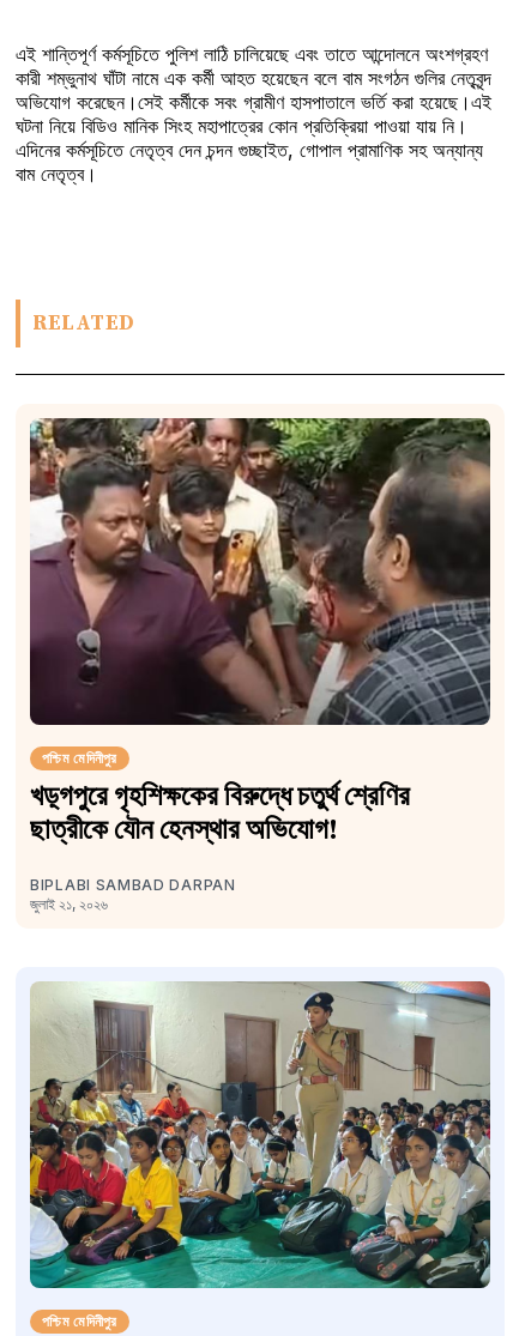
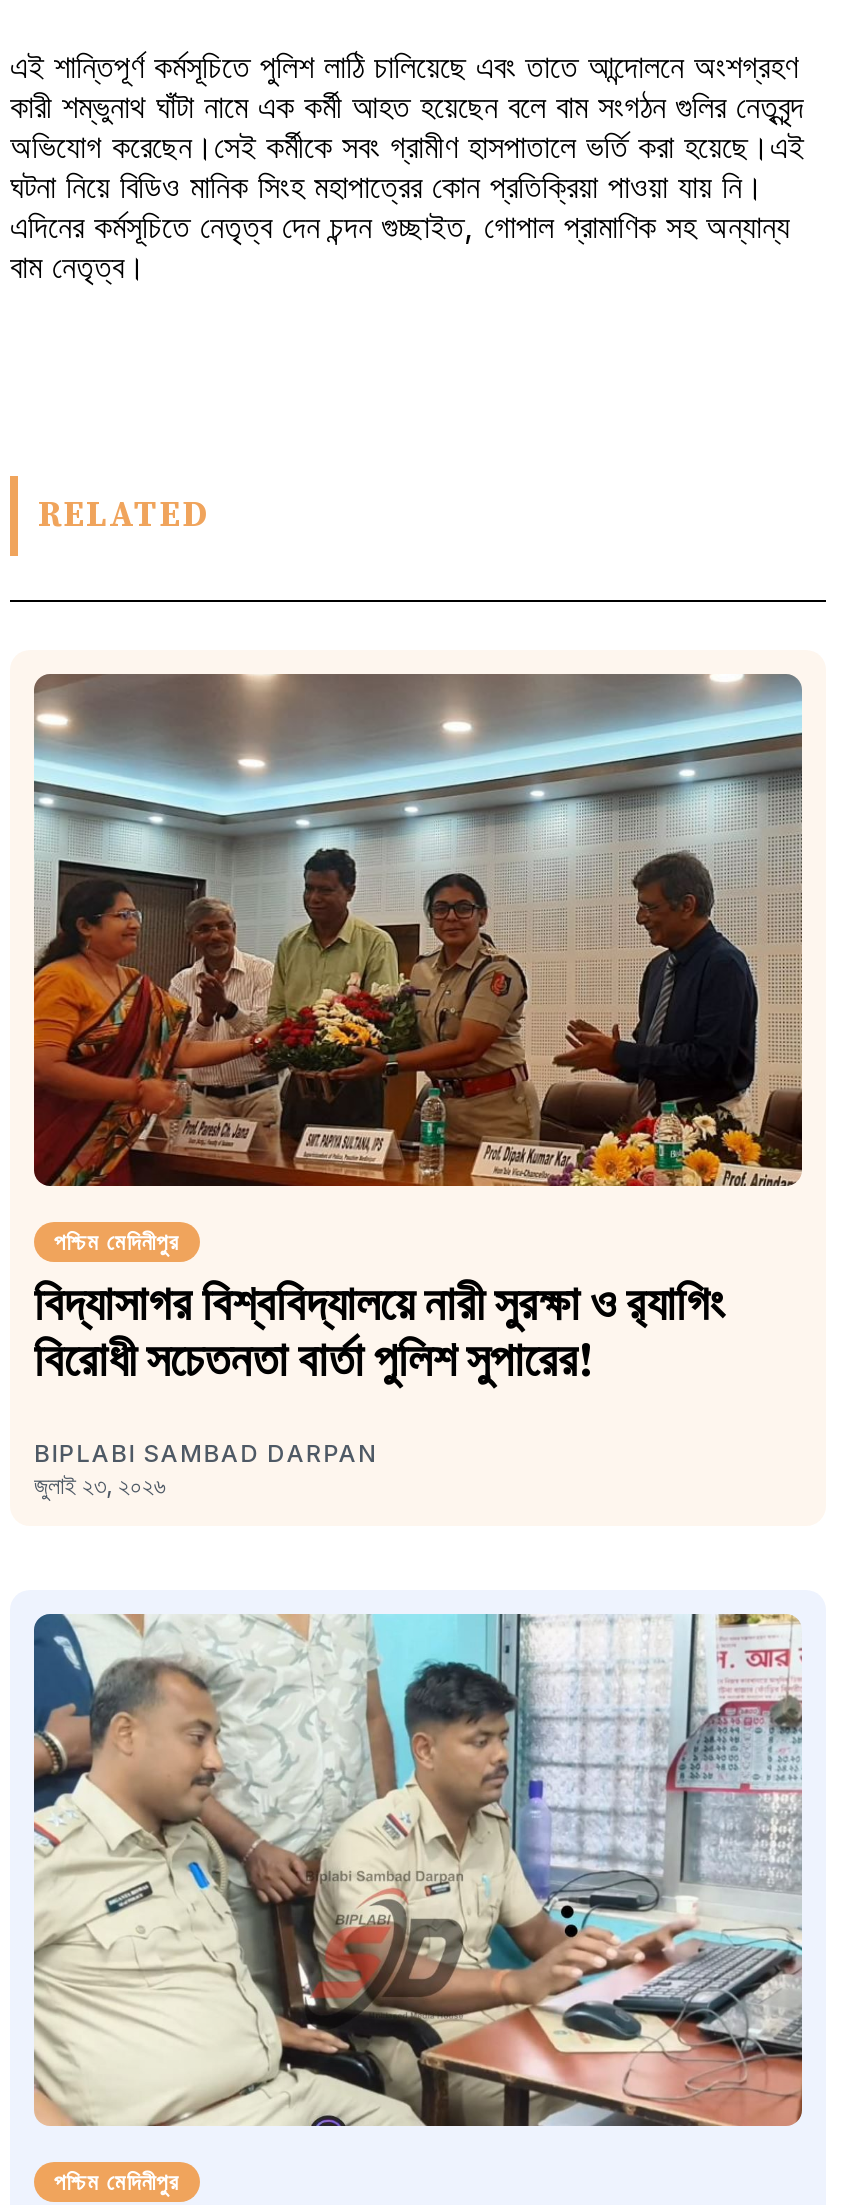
[29,417,491,726] [image] -> [34,674,804,1188] [image]
[30,779,410,848] খড়্গপুরে গৃহশিক্ষকের বিরুদ্ধে চতুর্থ শ্রেণির | ছাত্রীকে যৌন হেনস্থার অভিযোগ! -> [34,1276,724,1392] বিদ্যাসাগর বিশ্ববিদ্যালয়ে নারী সুরক্ষা ও র‍্যাগিং | বিরোধী সচেতনতা বার্তা পুলিশ সুপারের!
[30,895,108,913] জুলাই ২১, ২০২৬ -> [34,1470,166,1500] জুলাই ২৩, ২০২৬
[29,980,491,1289] [image] -> [32,1612,804,2128] [image]

